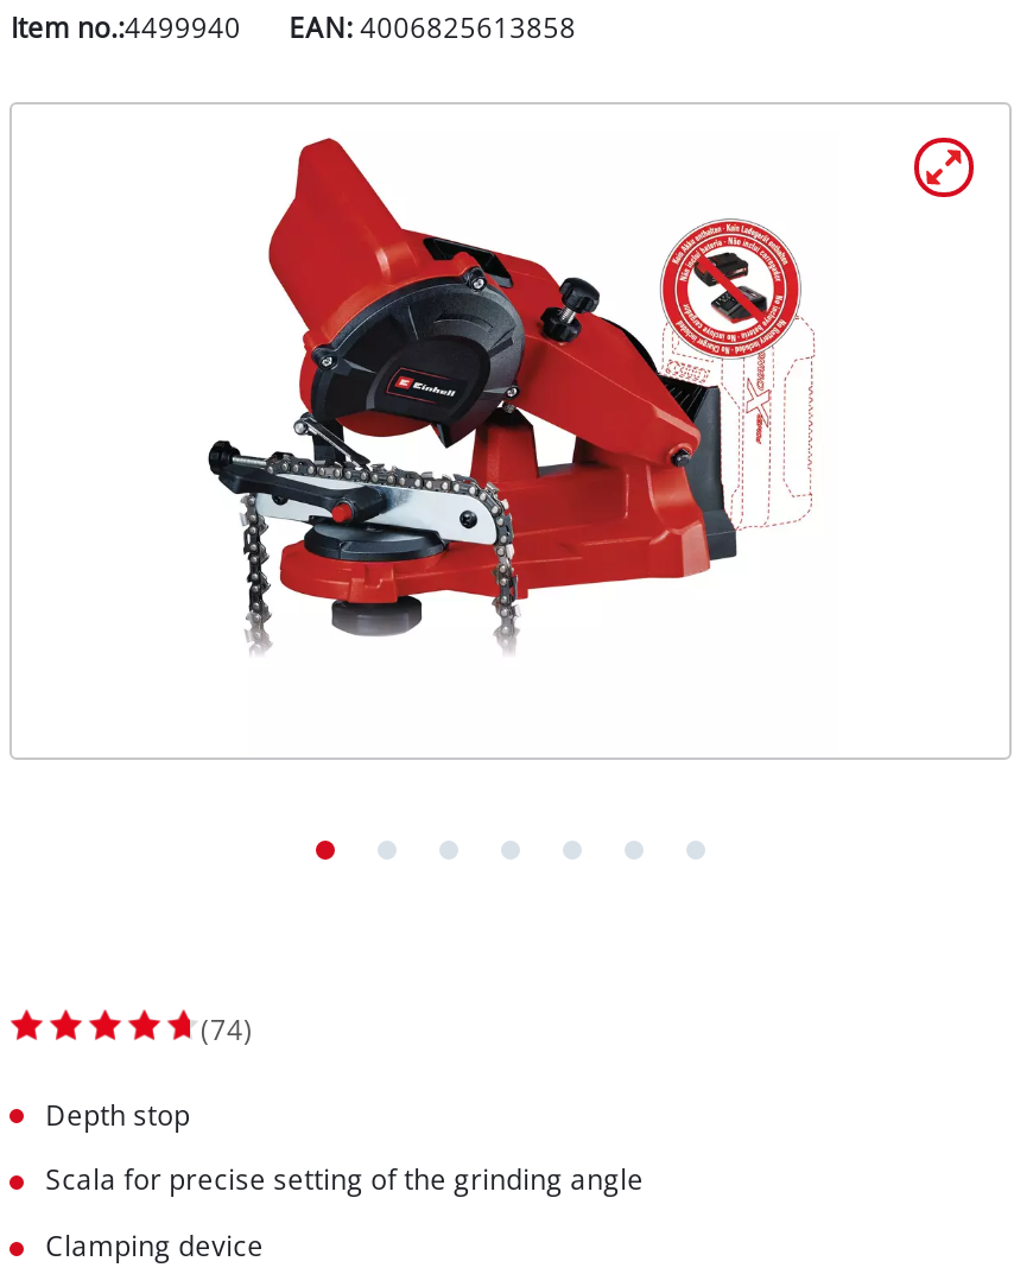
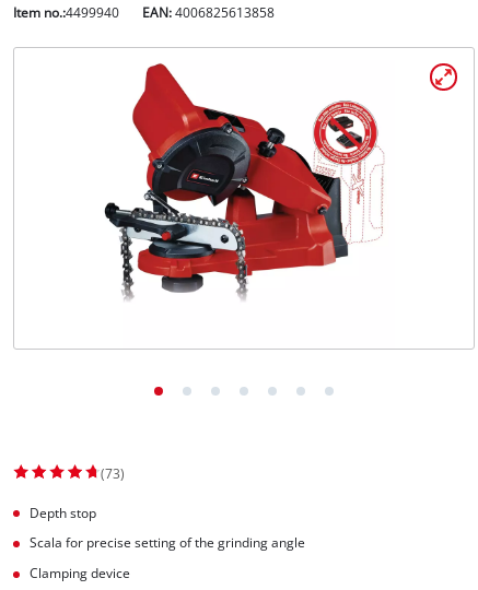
[200,1011,253,1046] (74) -> [101,465,125,481] (73)

